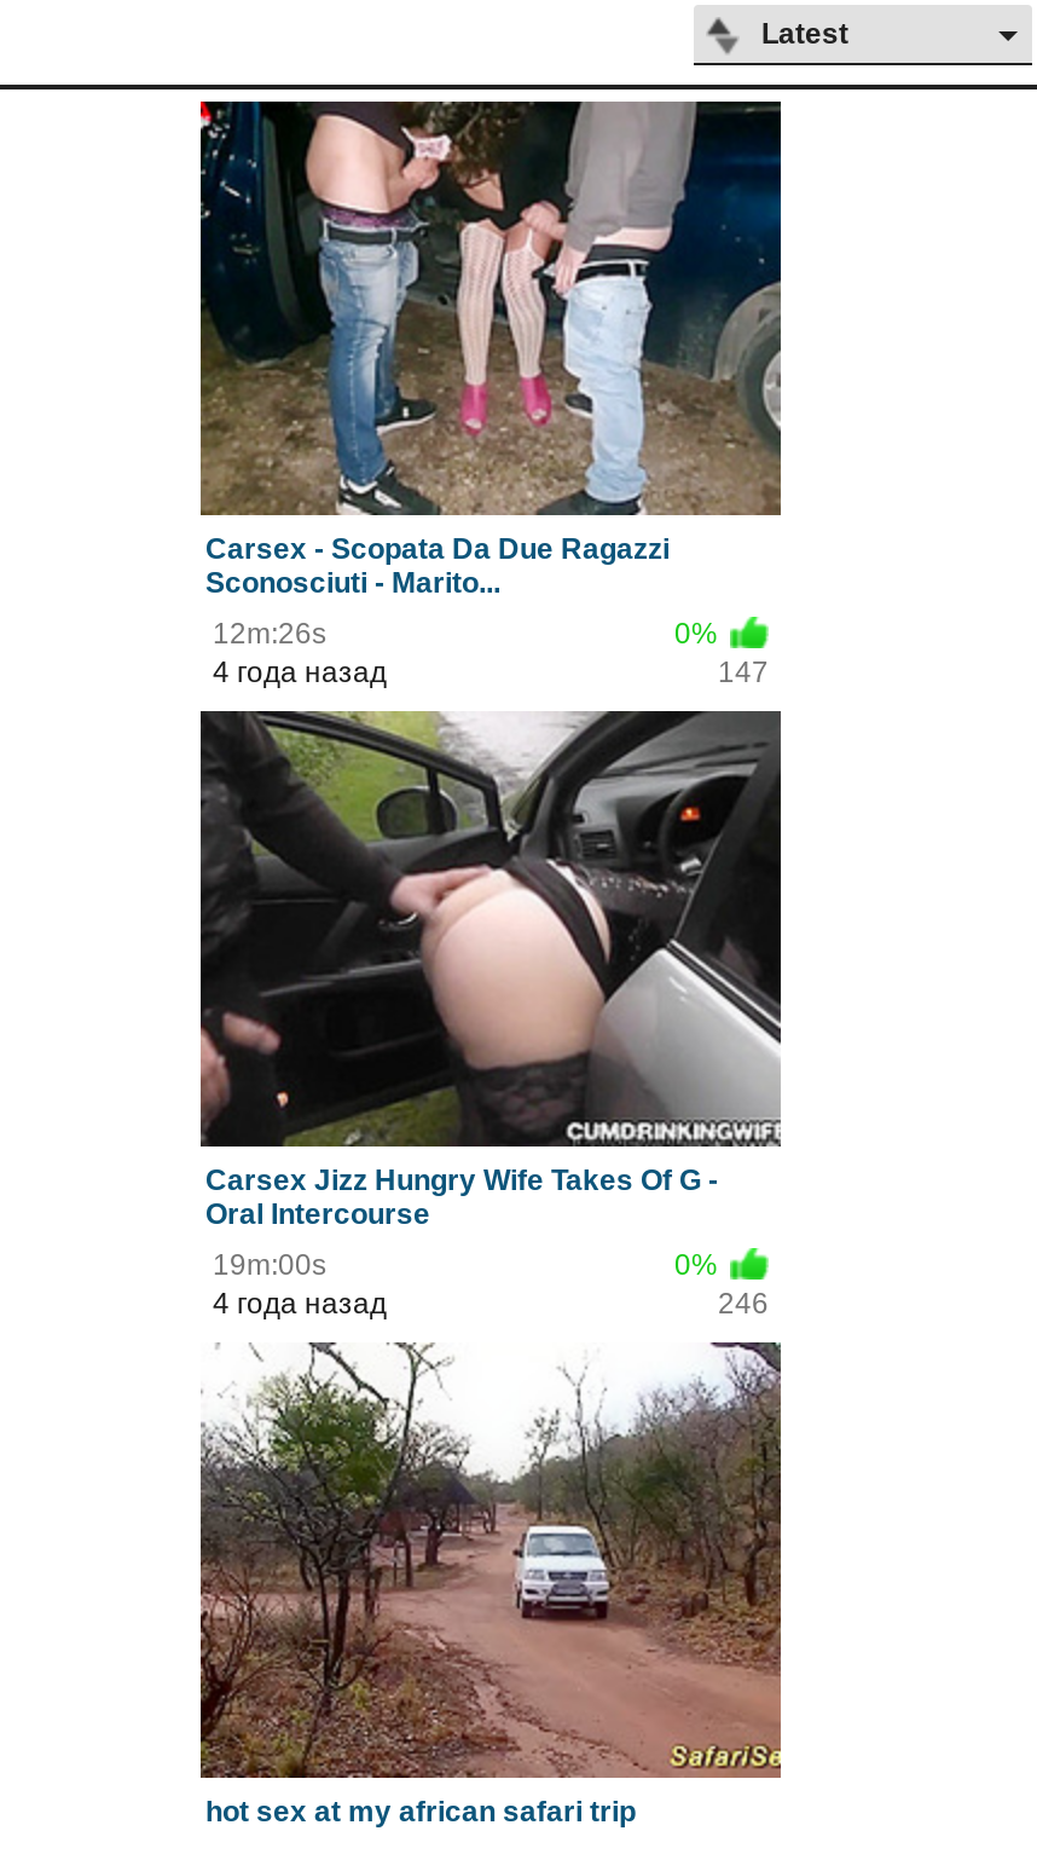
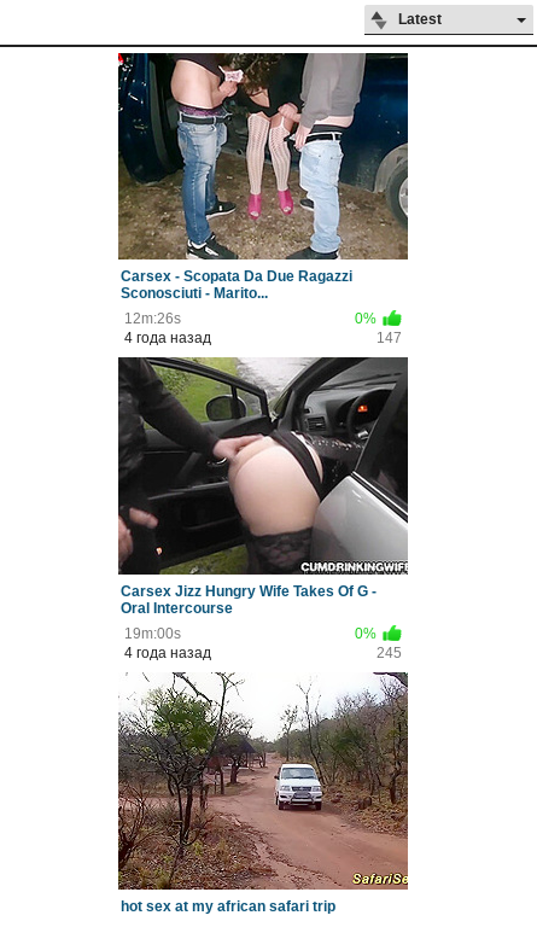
[718,1287,769,1321] 246 -> [377,645,402,661] 245

